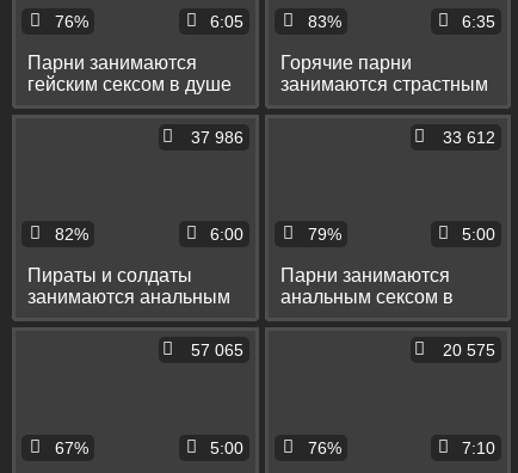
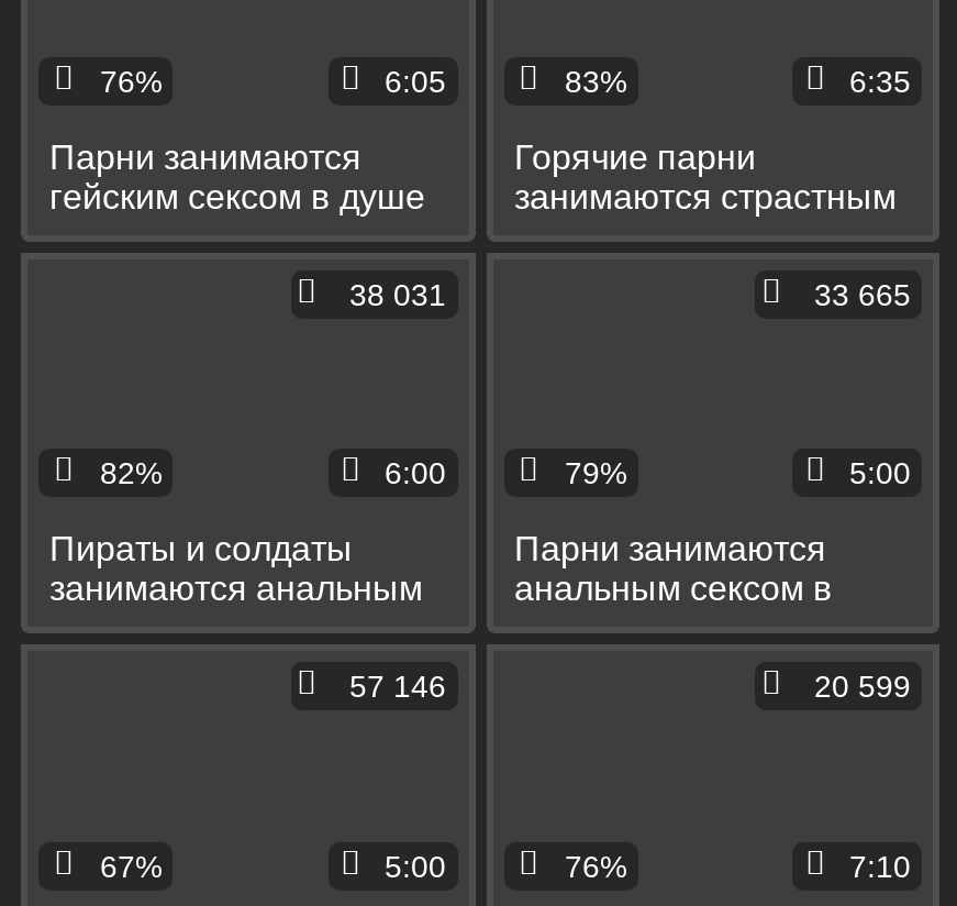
[190,127,243,147] 37 986 -> [349,276,446,312] 38 031
[443,127,495,147] 33 612 -> [814,276,911,312] 33 665
[190,341,243,360] 57 065 -> [349,669,446,704] 57 146
[443,341,495,360] 20 575 -> [814,669,911,704] 20 599

